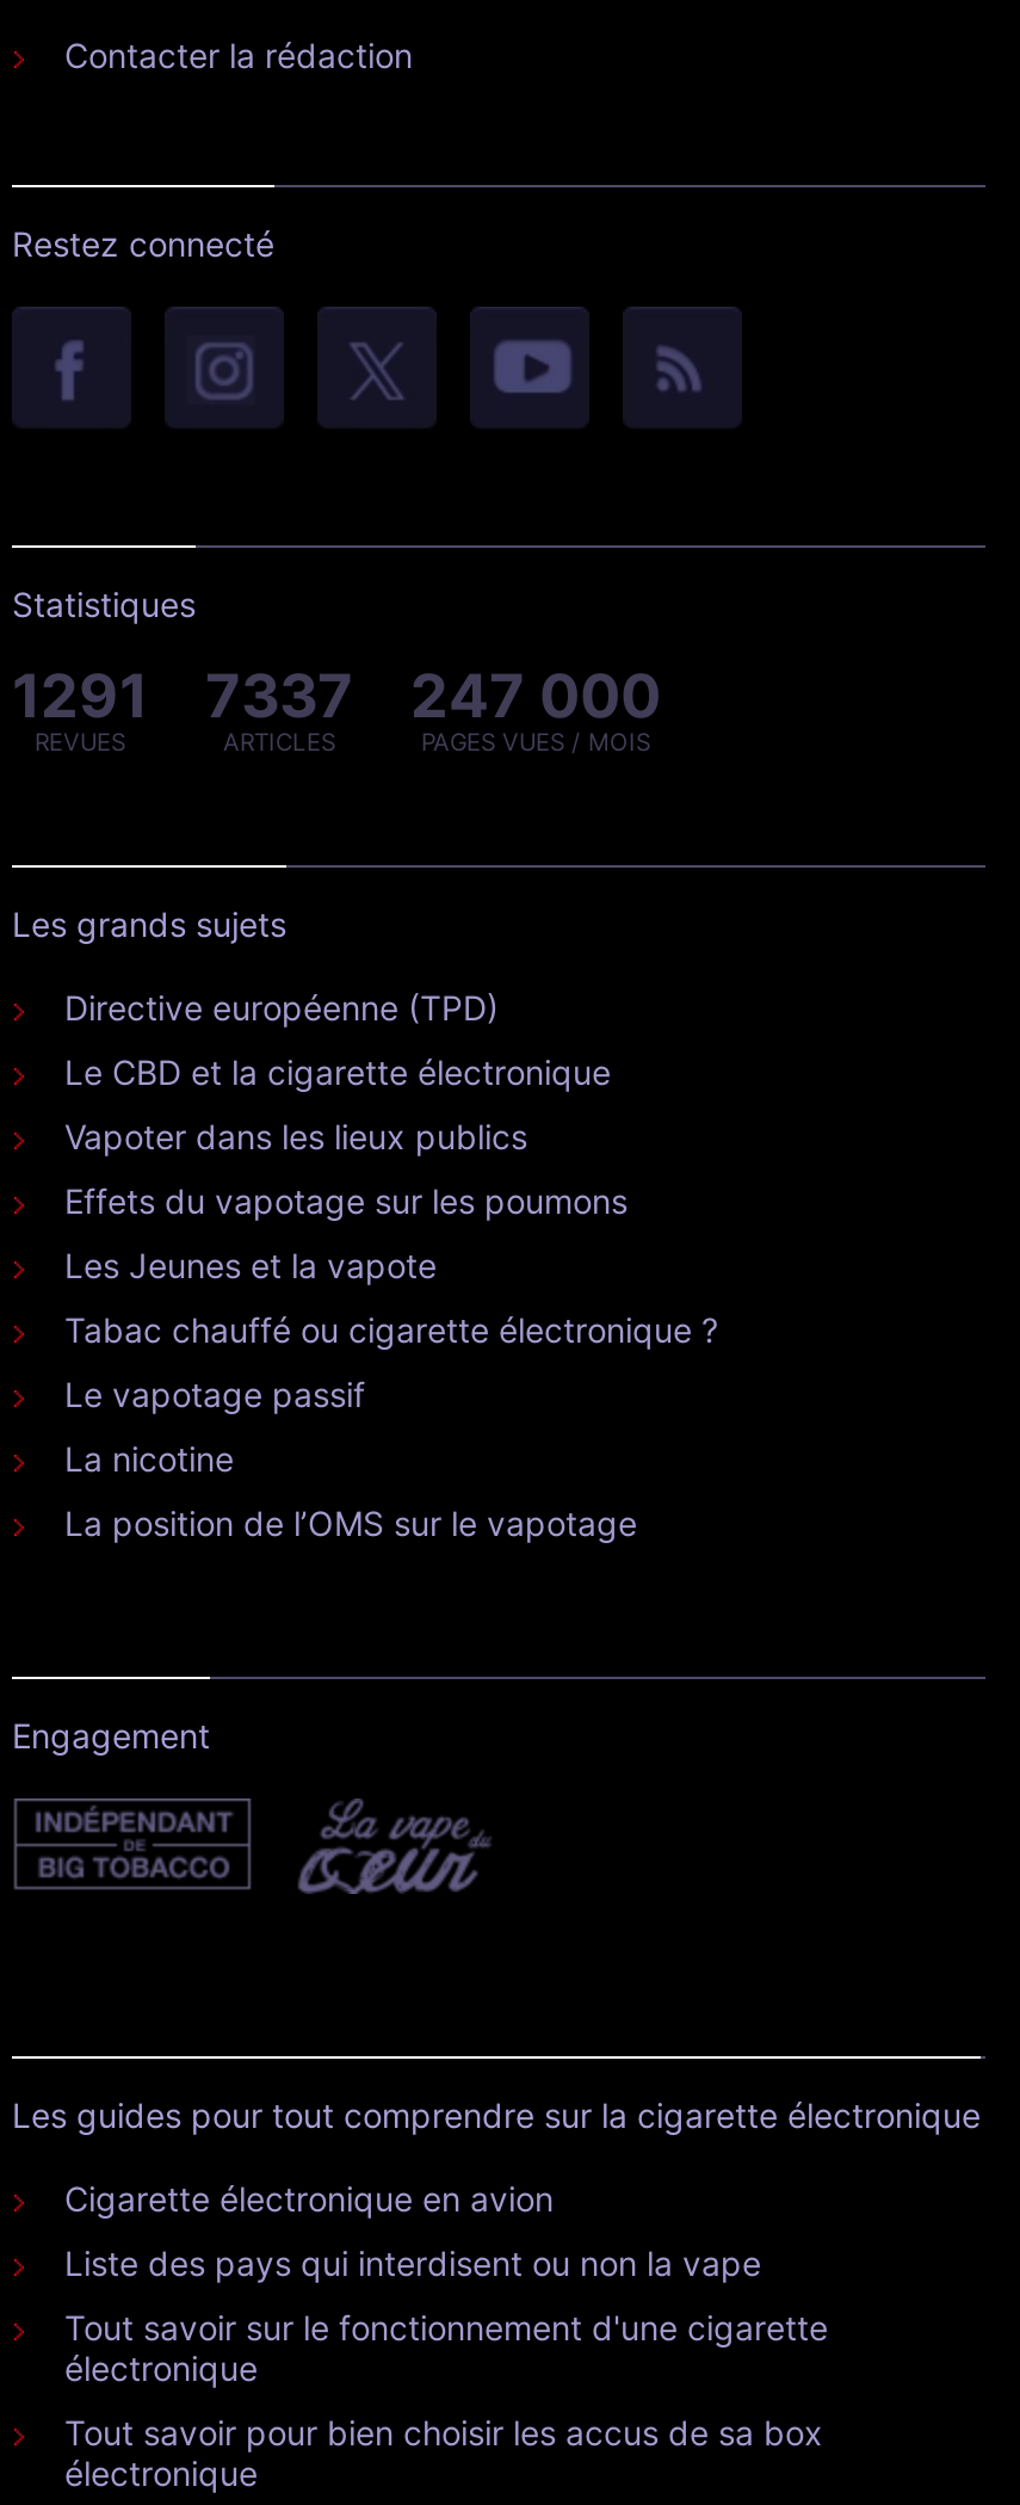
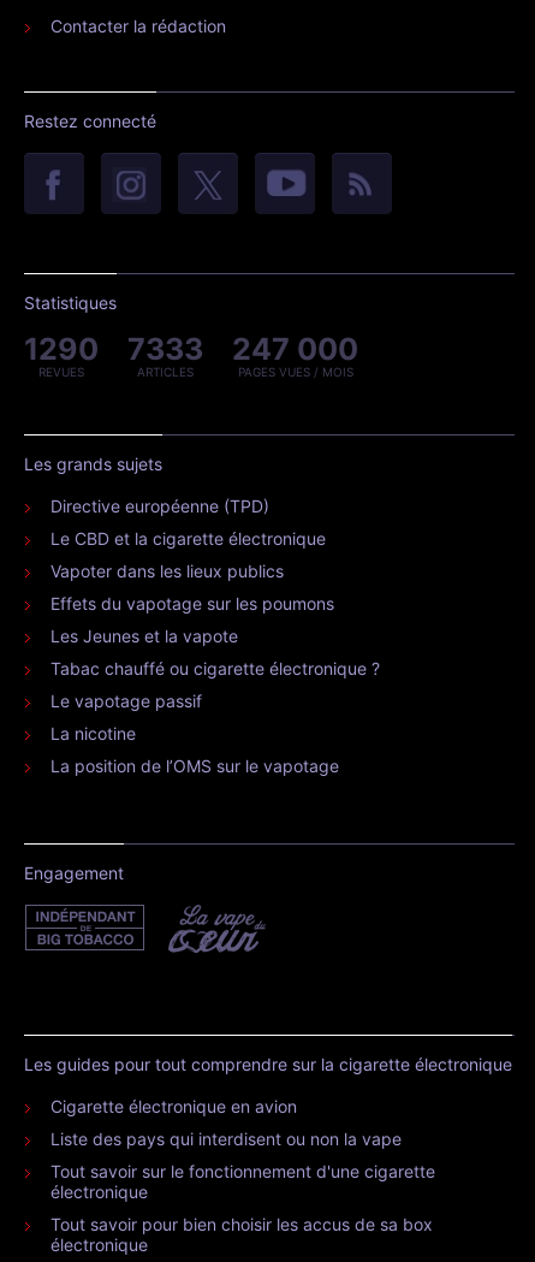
[12,661,148,733] 1291 -> [24,331,99,367] 1290
[205,661,353,733] 7337 -> [127,331,203,367] 7333

